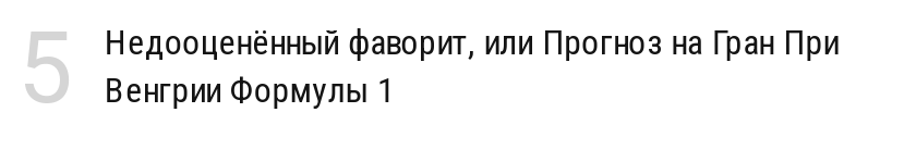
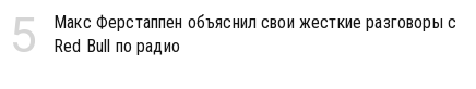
[105,23,839,112] Недооценённый фаворит, или Прогноз на Гран При | Венгрии Формулы 1 -> [54,12,456,56] Макс Ферстаппен объяснил свои жесткие разговоры с | Red Bull по радио

